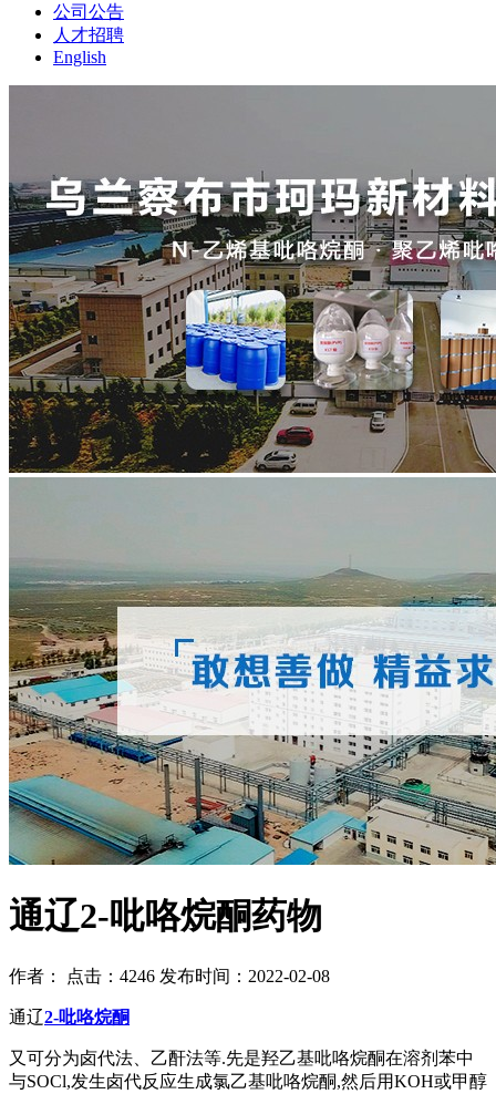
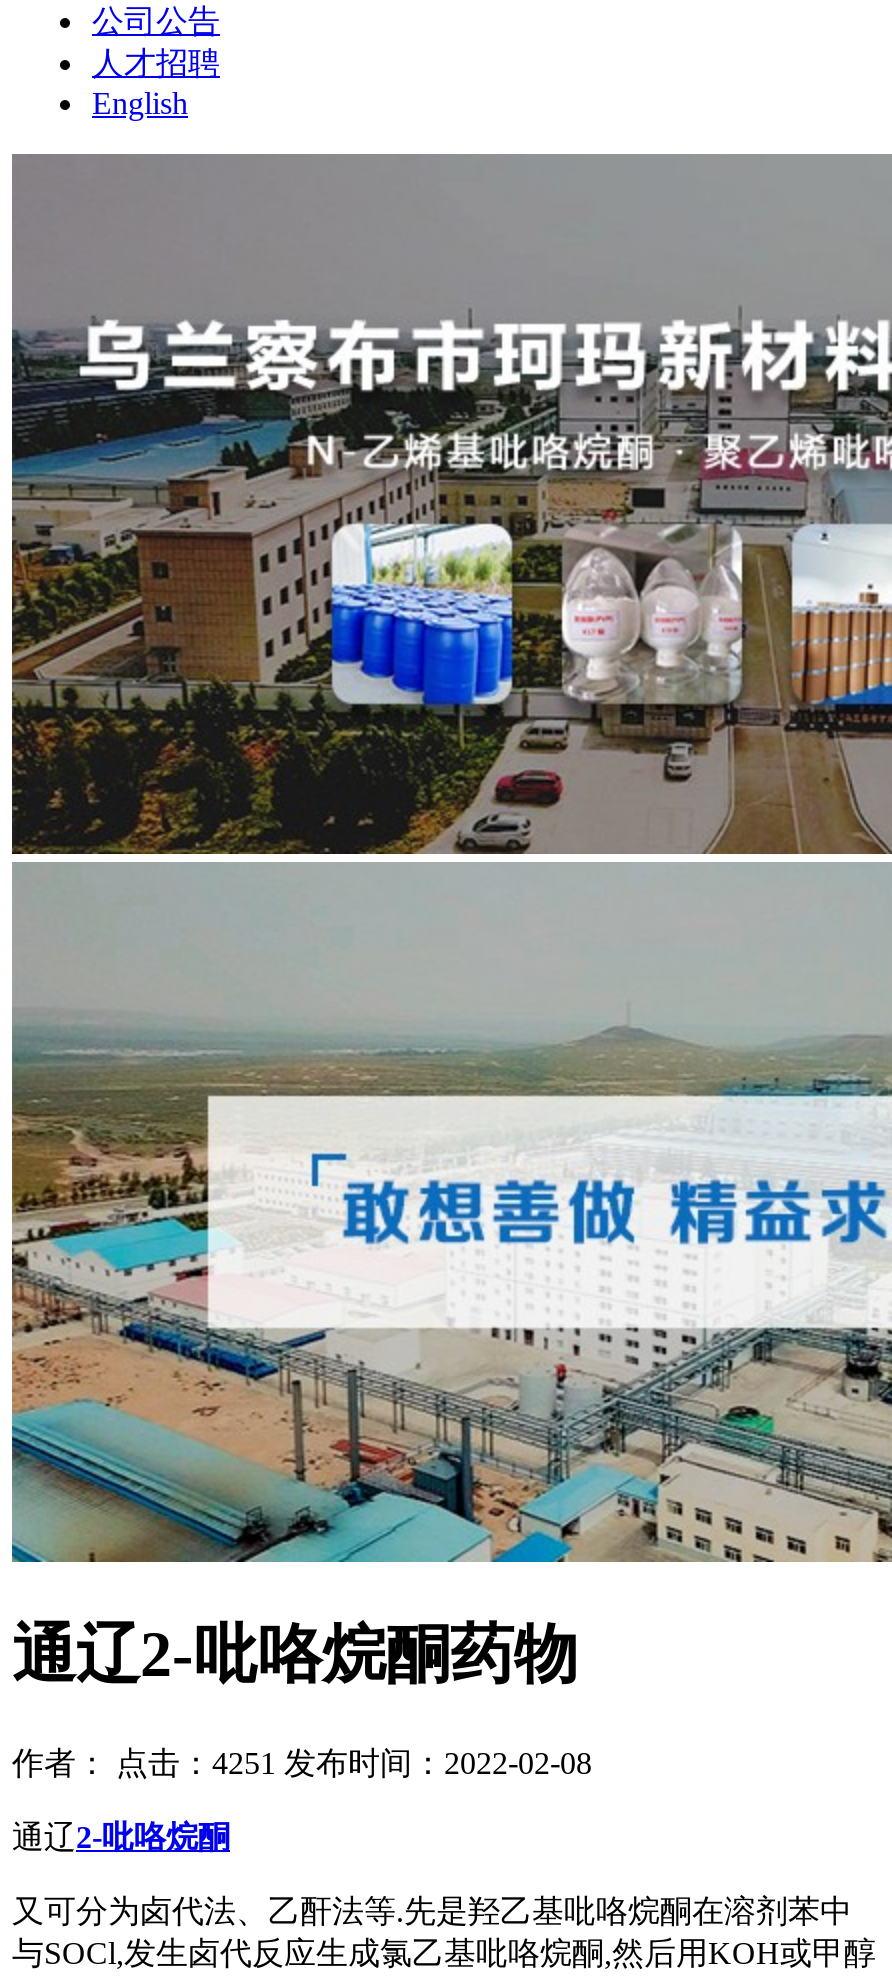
[9,967,330,985] 作者： 点击：4246 发布时间：2022-02-08 -> [12,1746,592,1780] 作者： 点击：4251 发布时间：2022-02-08

